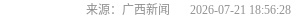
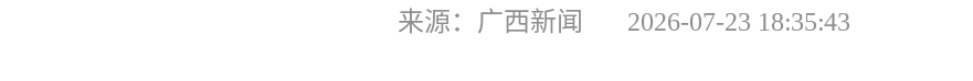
[86,3,291,17] 来源：广西新闻 2026-07-21 18:56:28 -> [398,7,850,37] 来源：广西新闻 2026-07-23 18:35:43

